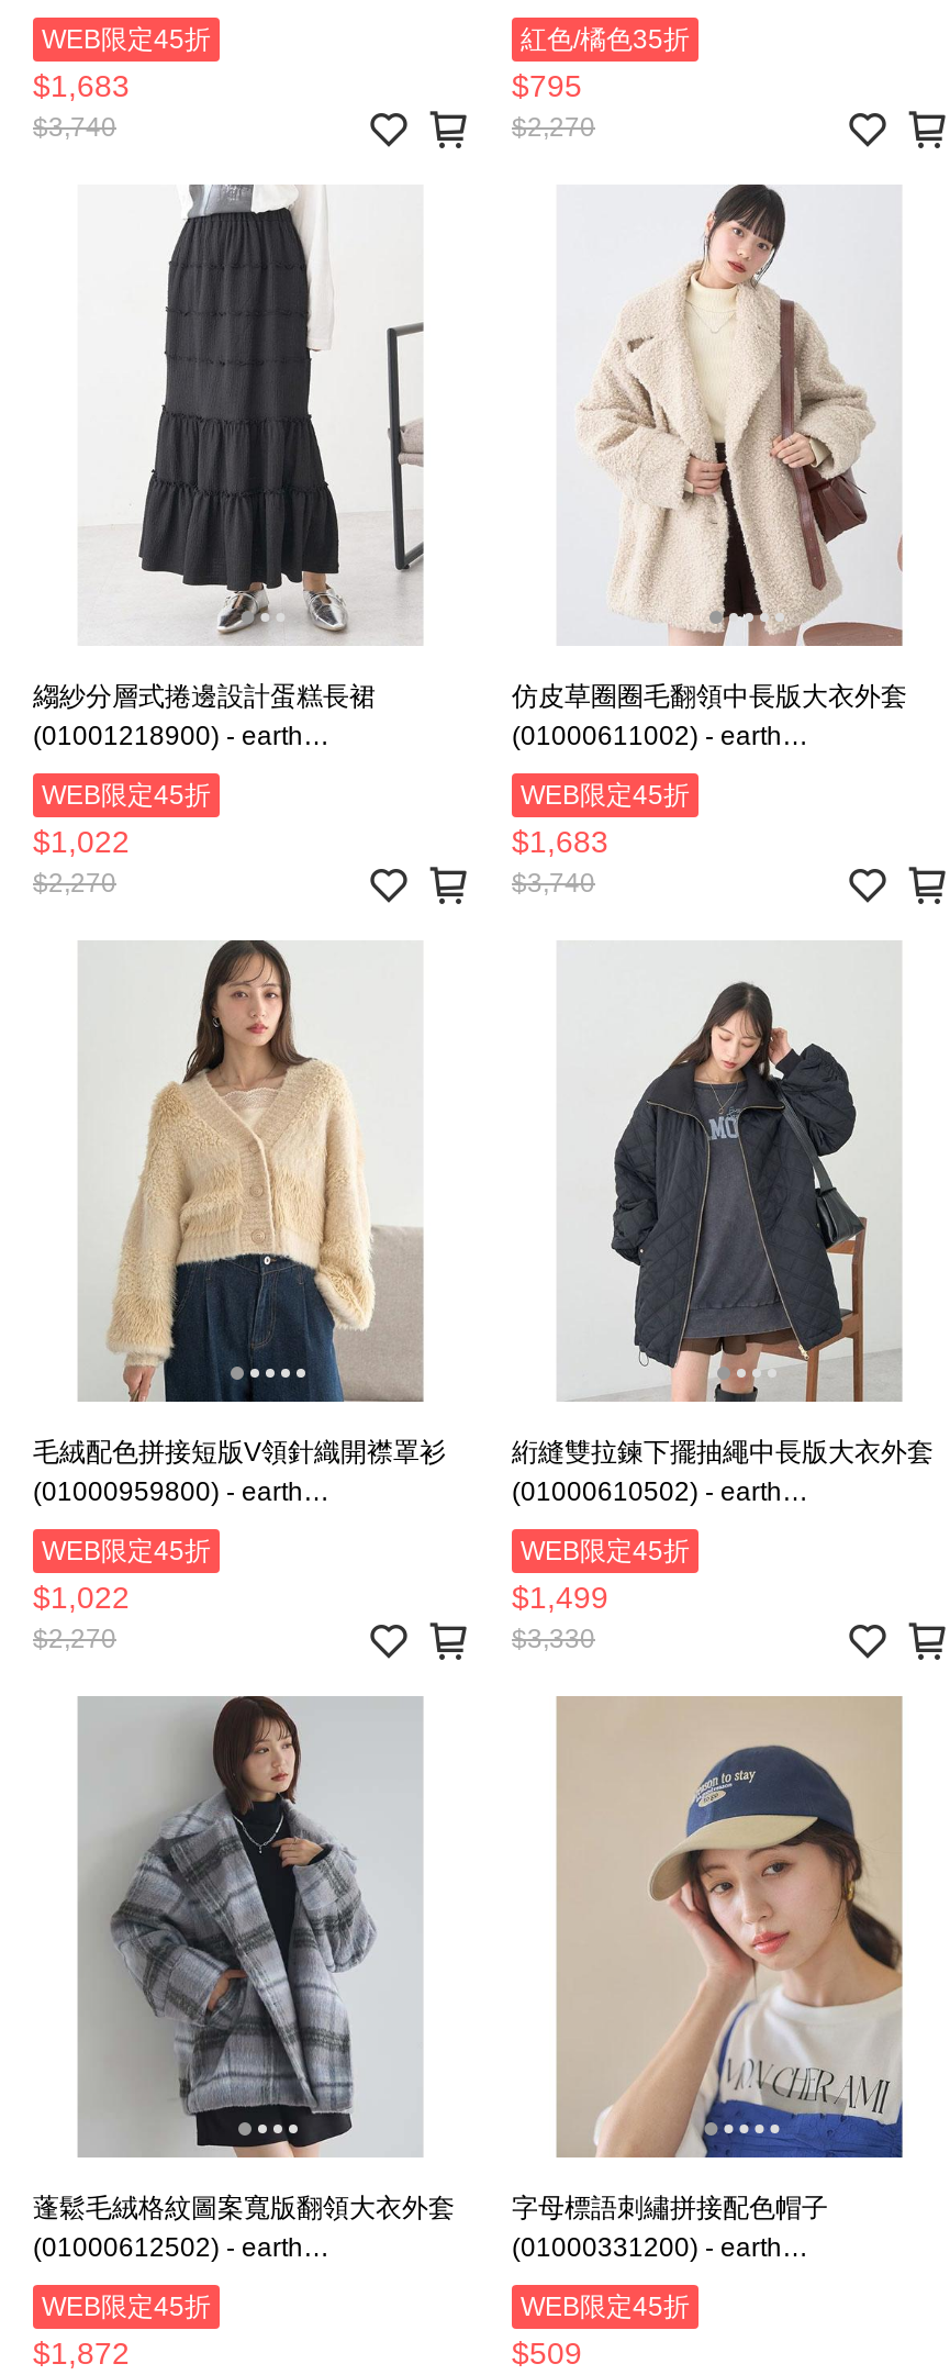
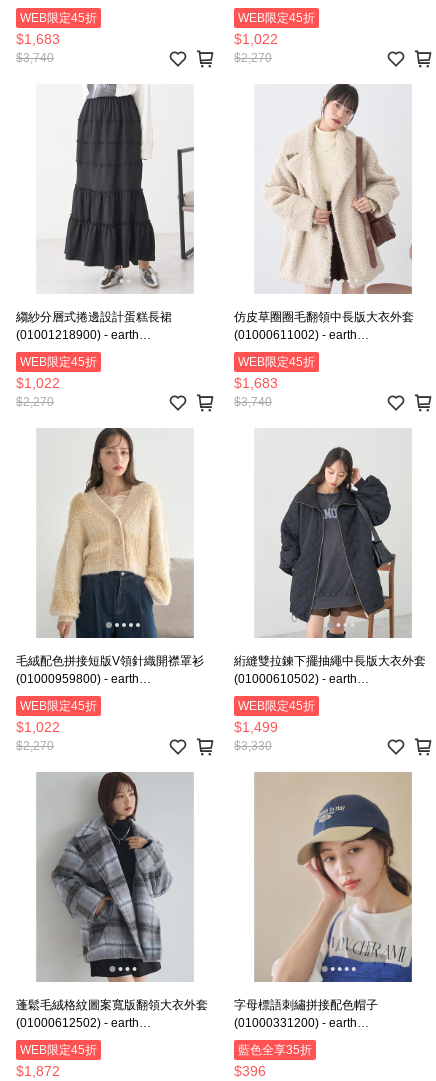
[521,24,690,55] 紅色/橘色35折 -> [238,11,315,25] WEB限定45折
[512,68,582,103] $795 -> [234,31,278,47] $1,022
[521,2292,690,2322] WEB限定45折 -> [238,1043,312,1057] 藍色全享35折
[512,2335,582,2371] $509 -> [234,1063,266,1079] $396

